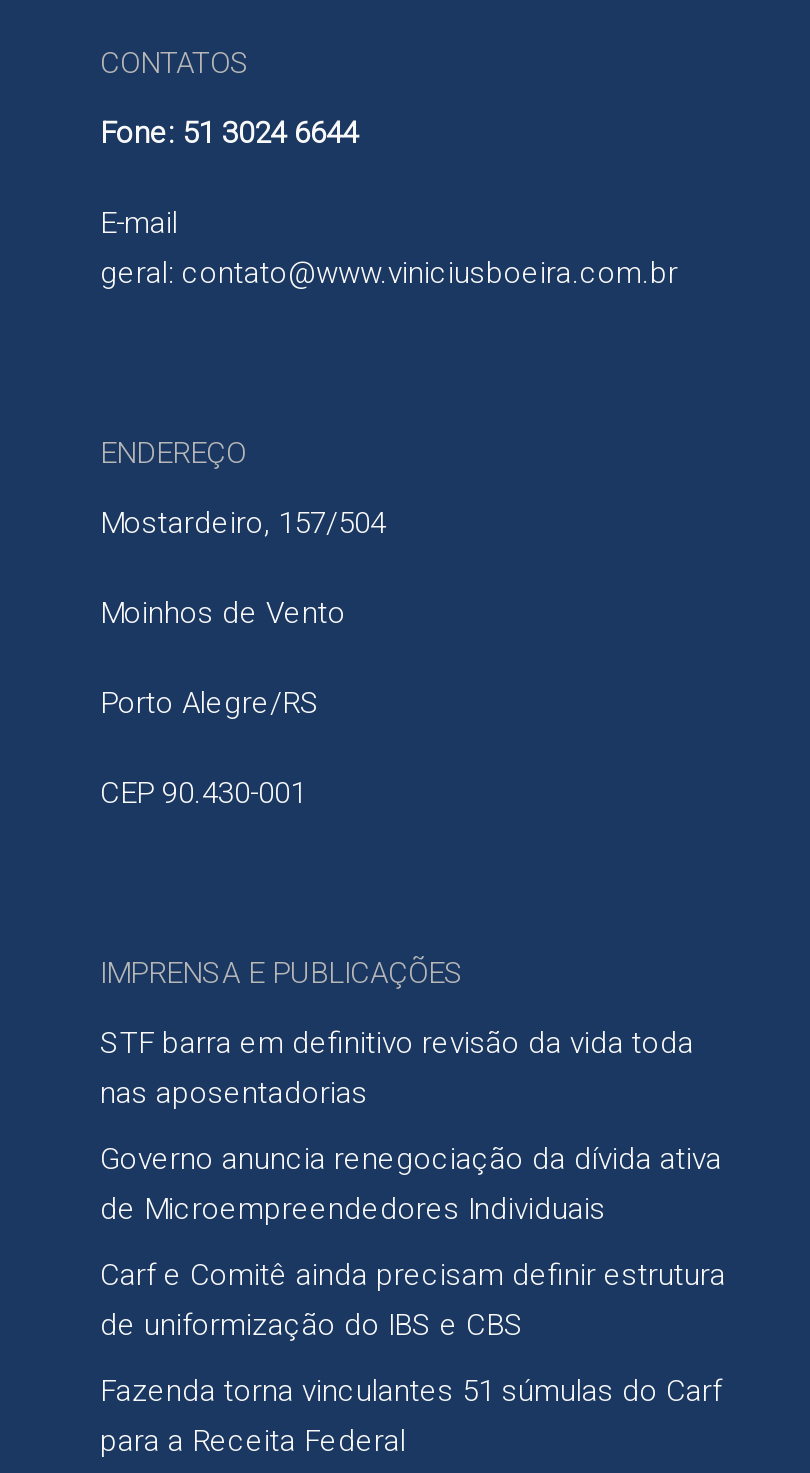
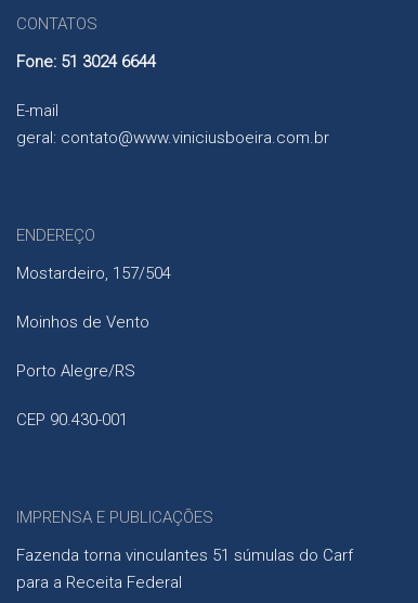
[100,1025,726,1343] STF barra em definitivo revisão da vida toda | nas aposentadorias | Governo anuncia renegociação da dívida ativa | de Microempreendedores Individuais | Carf e Comitê ainda precisam definir estrutura | de uniformização do IBS e CBS -> none

